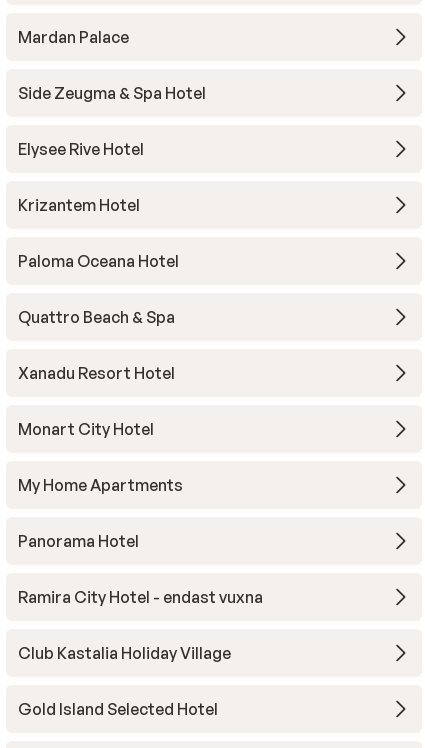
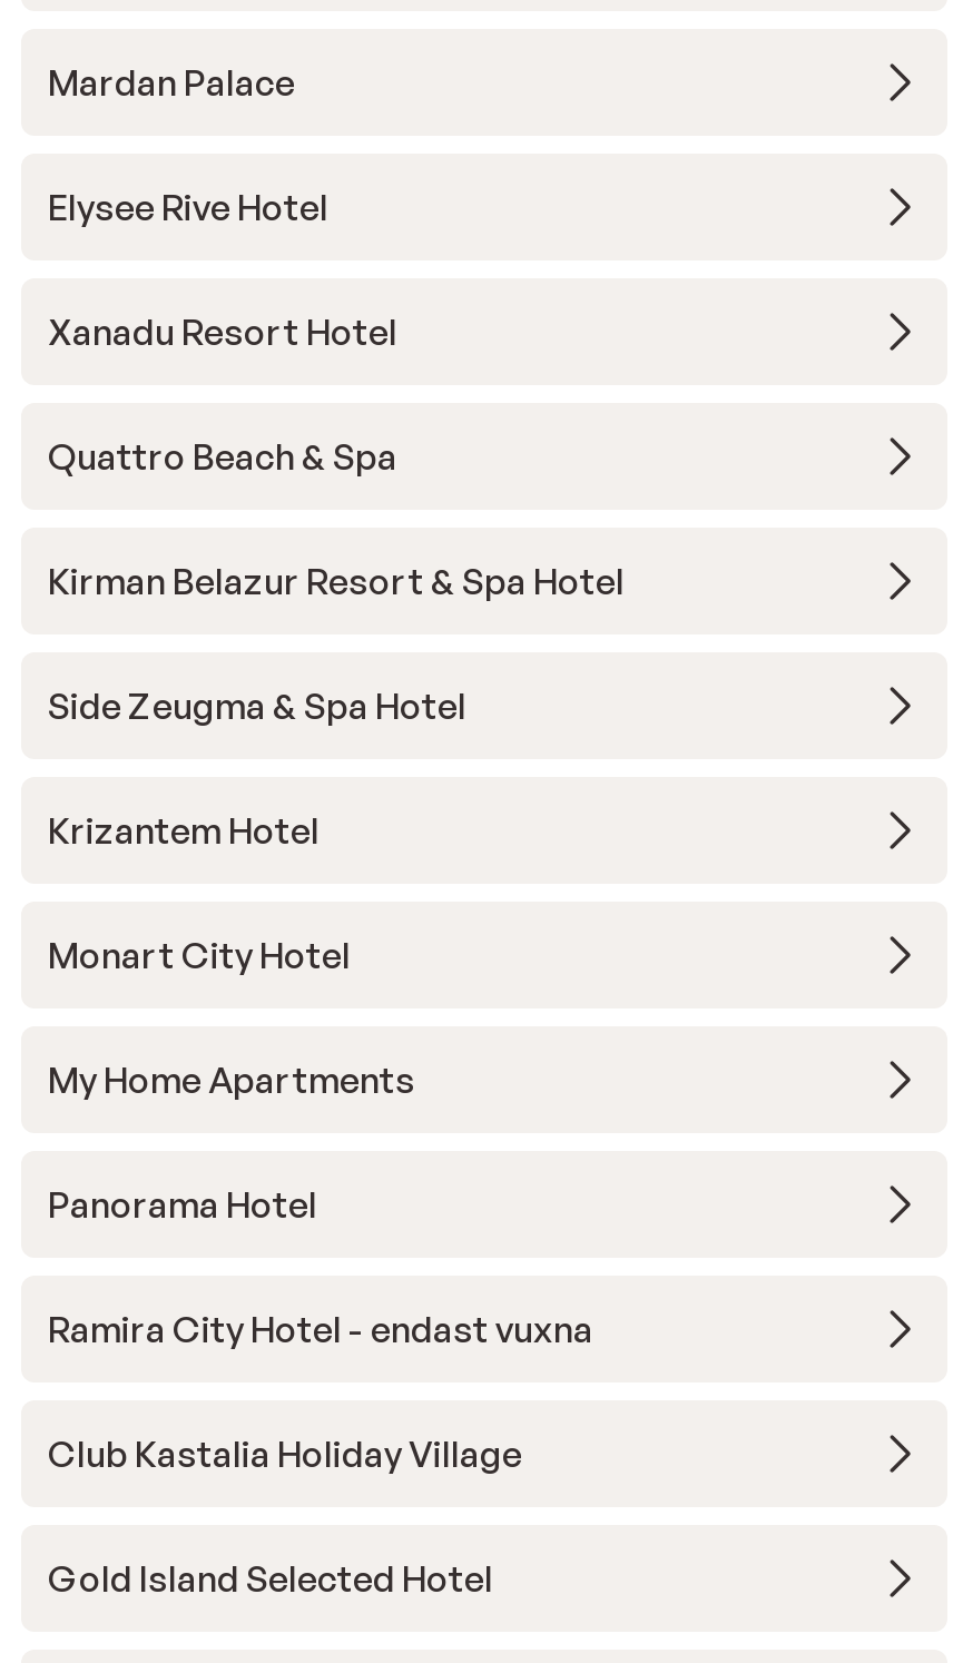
none -> [48,559,625,603] Kirman Belazur Resort & Spa Hotel
moved [18,83,206,103] -> [48,683,466,728]: Side Zeugma & Spa Hotel
moved [18,139,144,159] -> [48,185,328,229]: Elysee Rive Hotel
moved [18,195,140,215] -> [48,808,320,853]: Krizantem Hotel
[18,251,179,271] Paloma Oceana Hotel -> none
moved [18,307,175,383] -> [48,309,397,479]: Quattro Beach & Spa | Xanadu Resort Hotel

